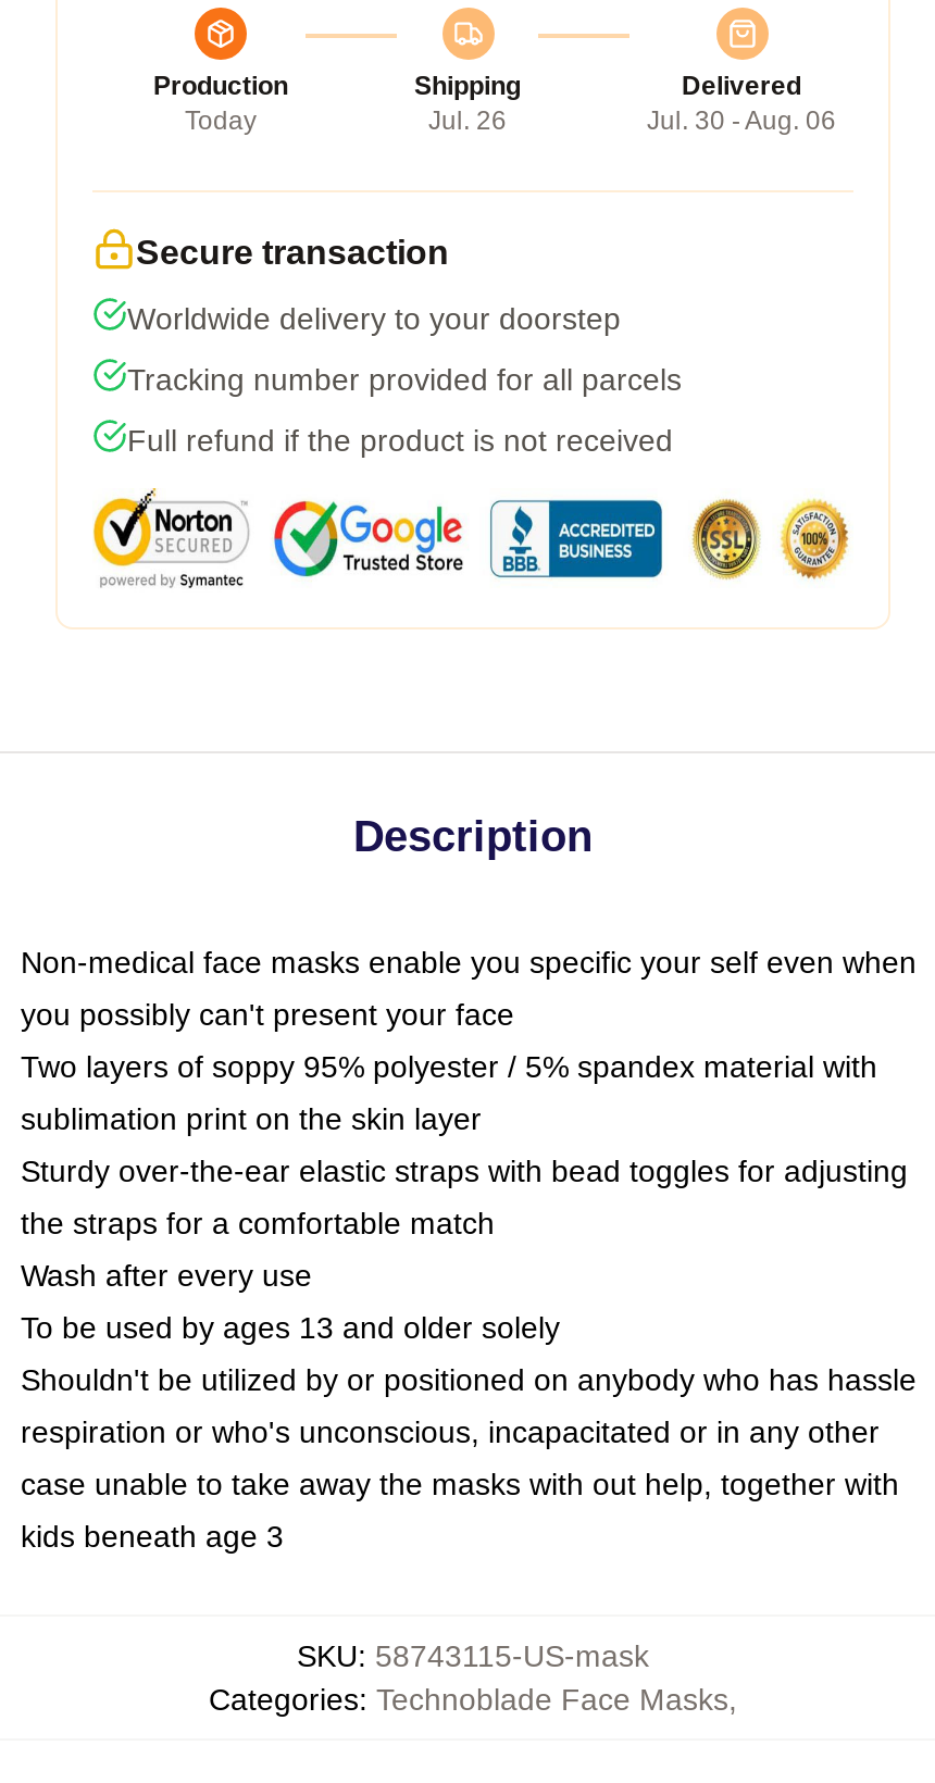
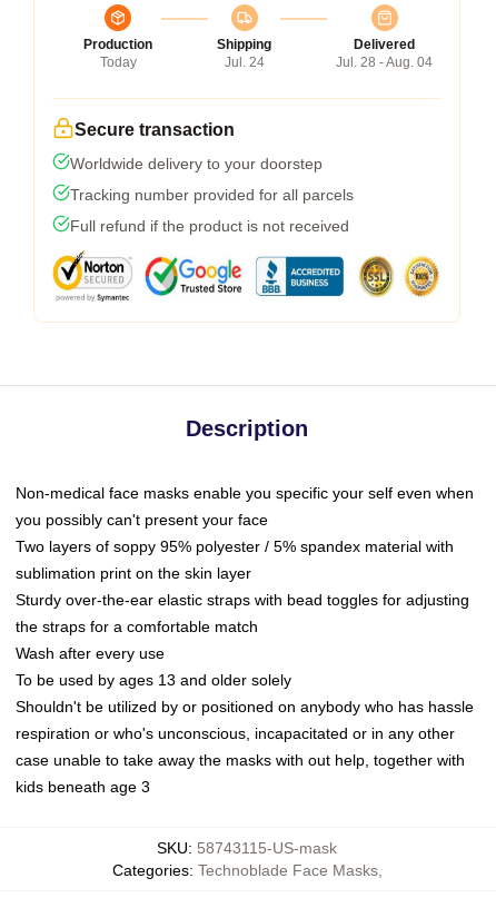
[428,105,507,135] Jul. 26 -> [224,54,264,70] Jul. 24
[647,105,836,135] Jul. 30 - Aug. 06 -> [336,54,433,70] Jul. 28 - Aug. 04

